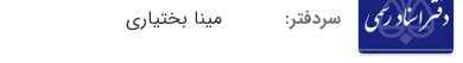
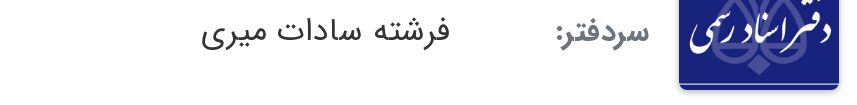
[126,4,222,33] مینا بختیاری -> [201,6,449,56] فرشته سادات میری

